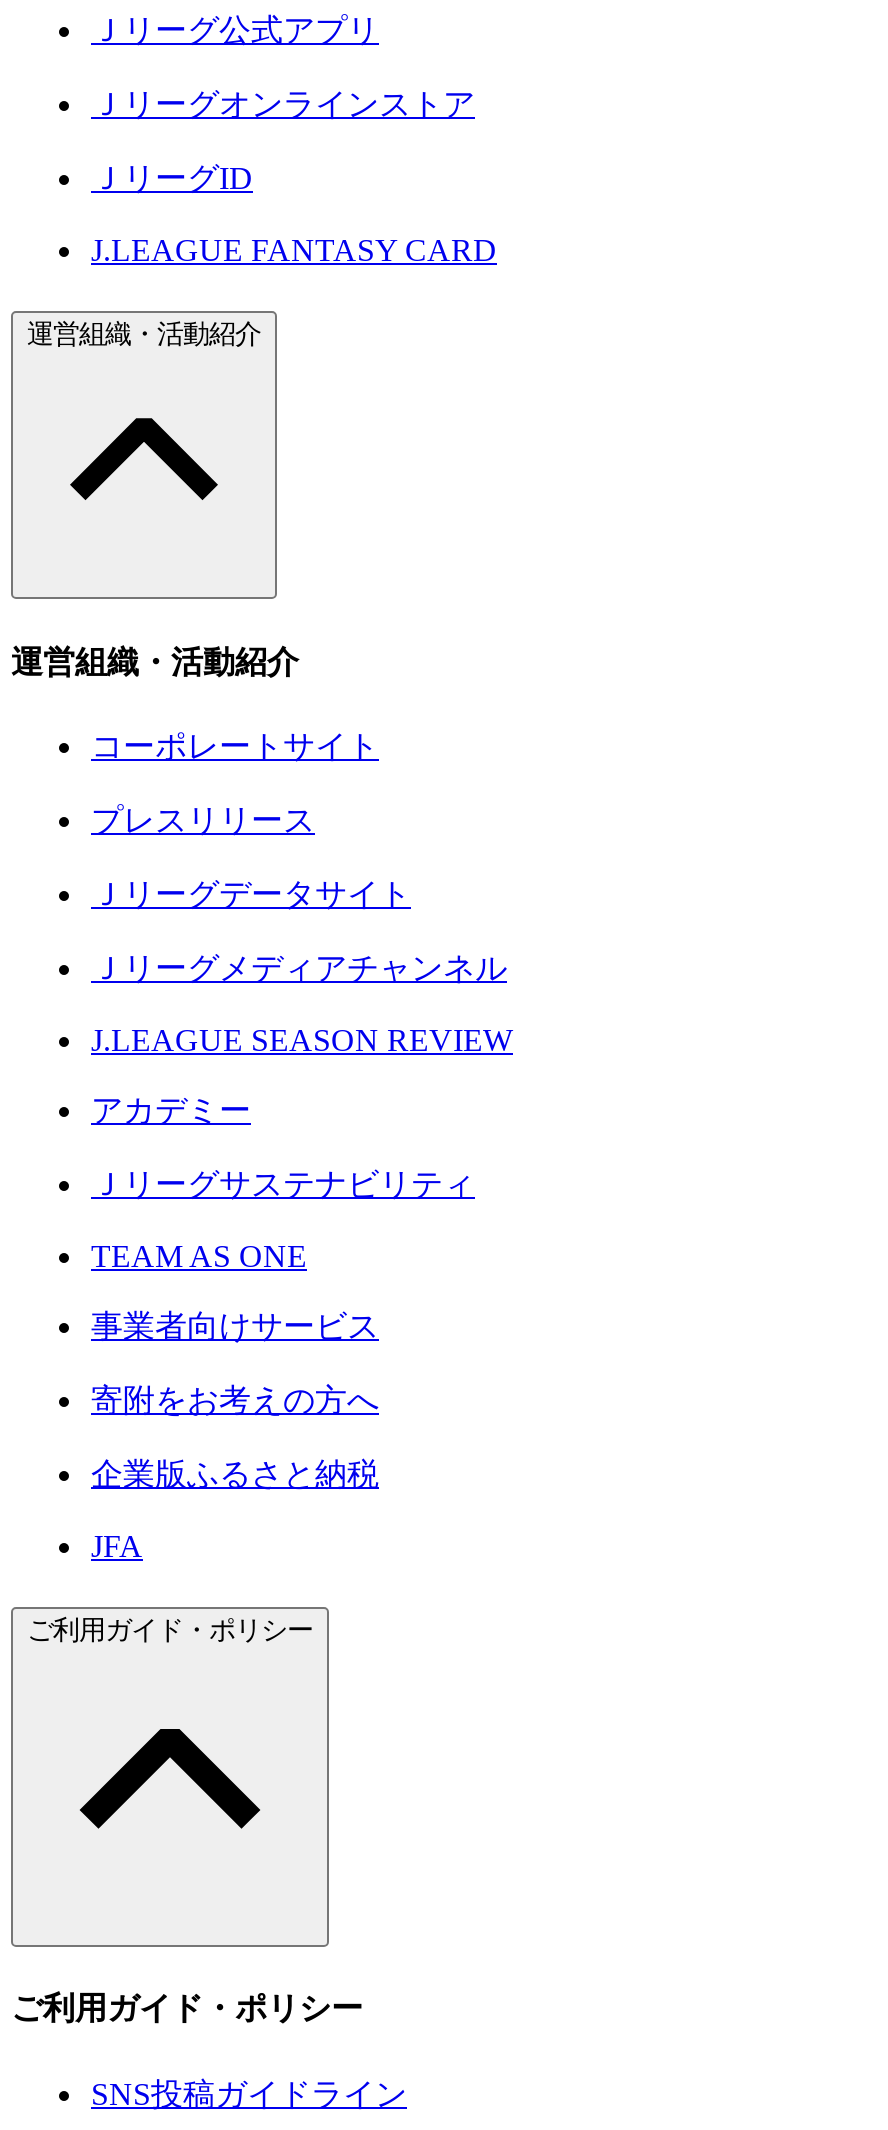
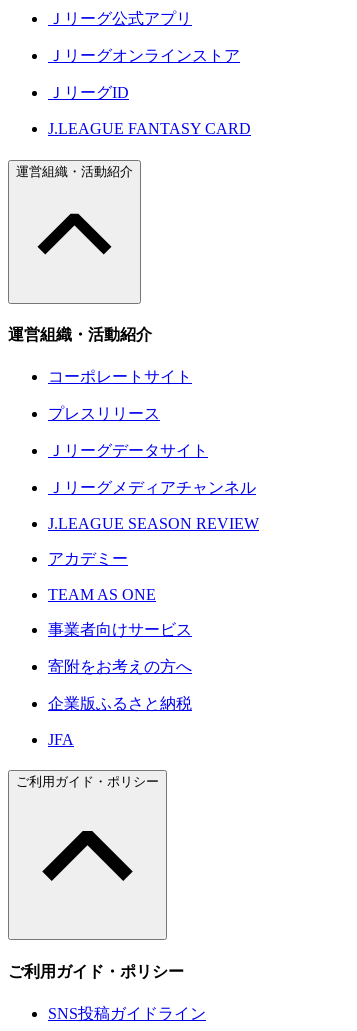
[91,1166,475,1200] Ｊリーグサステナビリティ -> none

